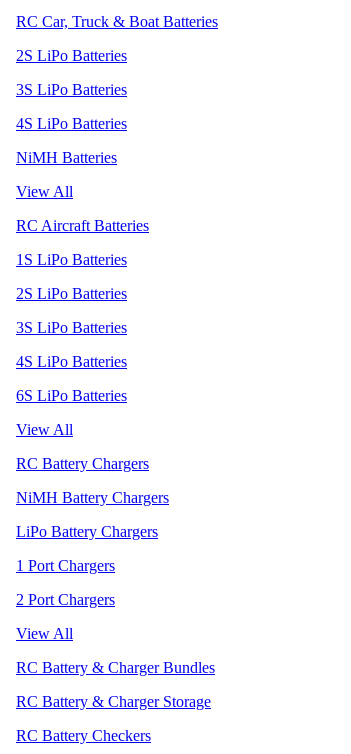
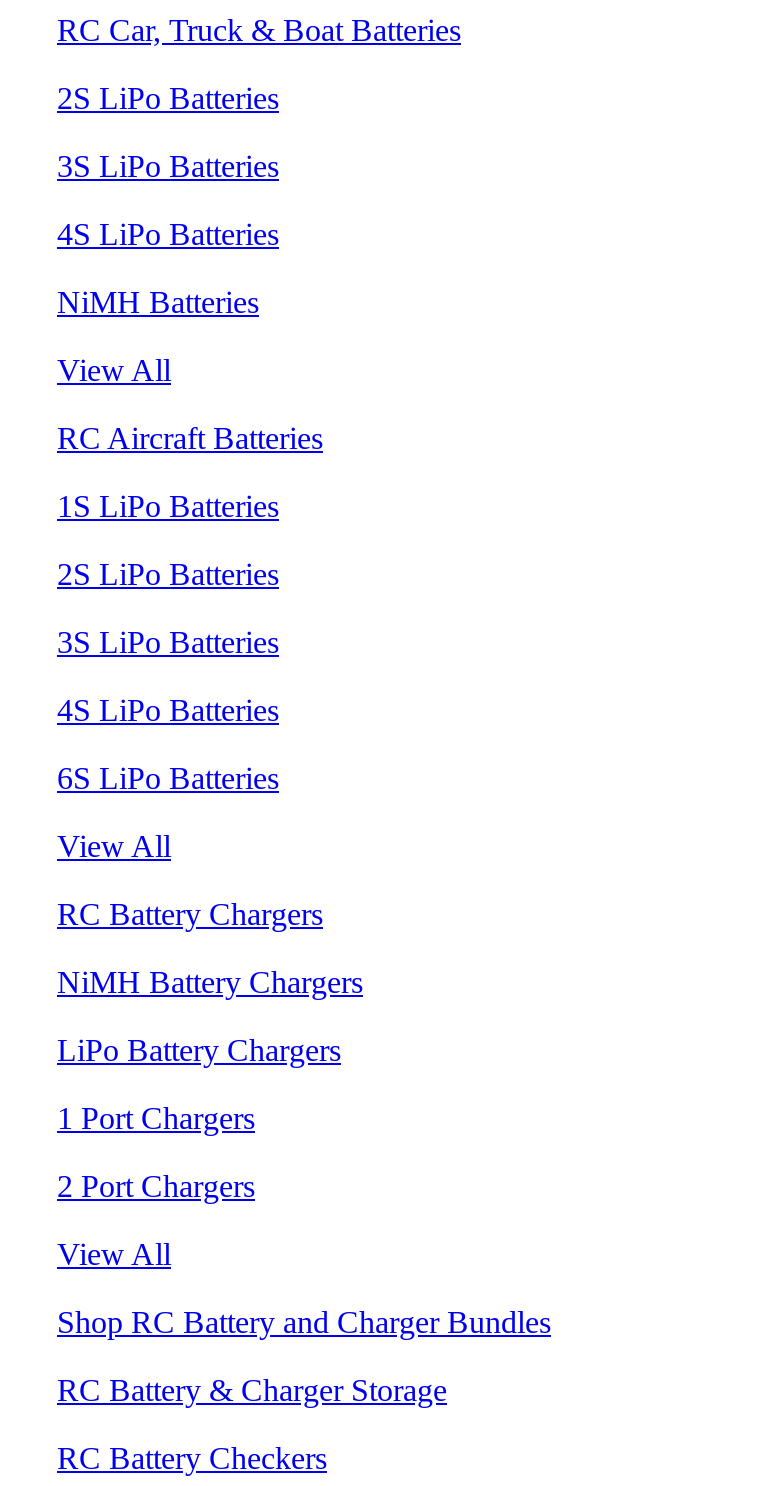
[16,659,215,676] RC Battery & Charger Bundles -> [57,1305,551,1339] Shop RC Battery and Charger Bundles

